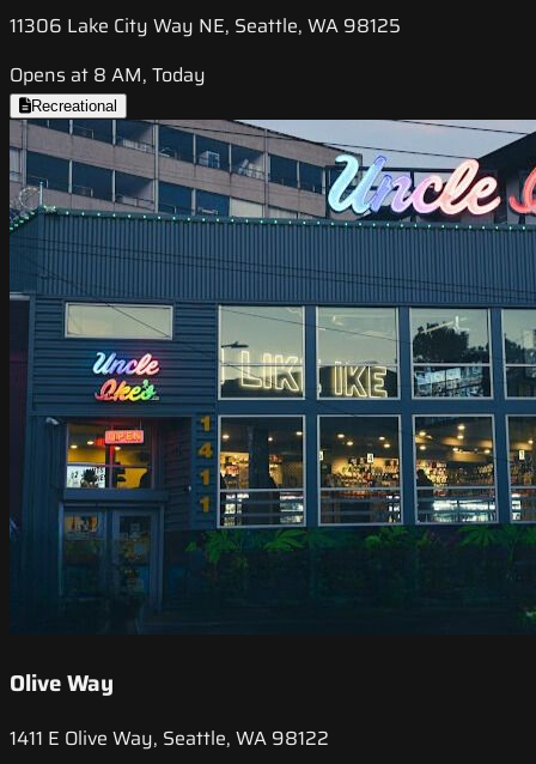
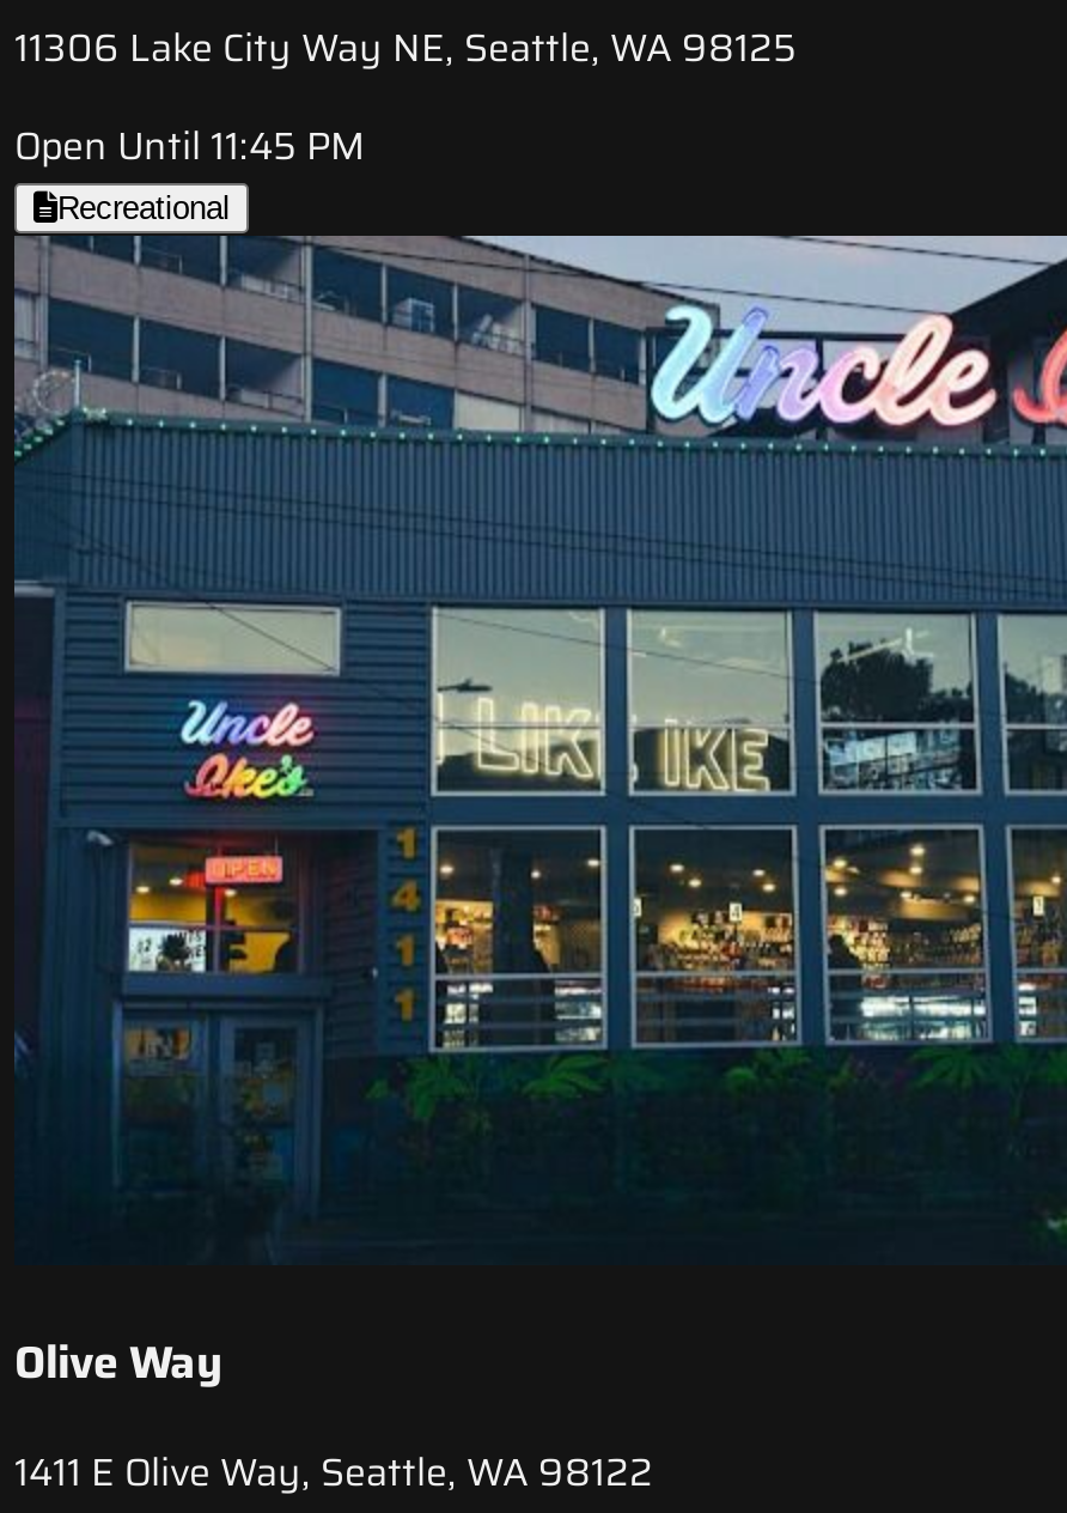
[10,60,206,90] Opens at 8 AM, Today -> [14,117,366,177] Open Until 11:45 PM

